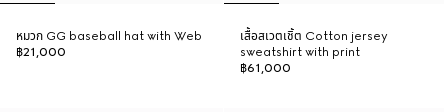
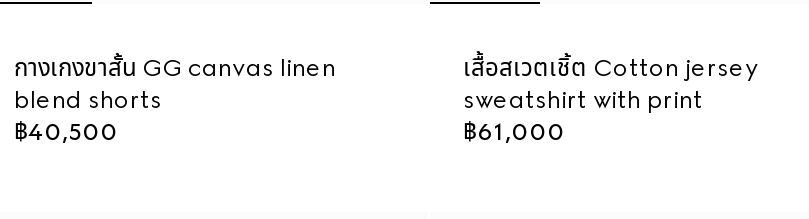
[16,29,202,59] หมวก GG baseball hat with Web | ฿21,000 -> [14,54,336,146] กางเกงขาสั้น GG canvas linen | blend shorts | ฿40,500

